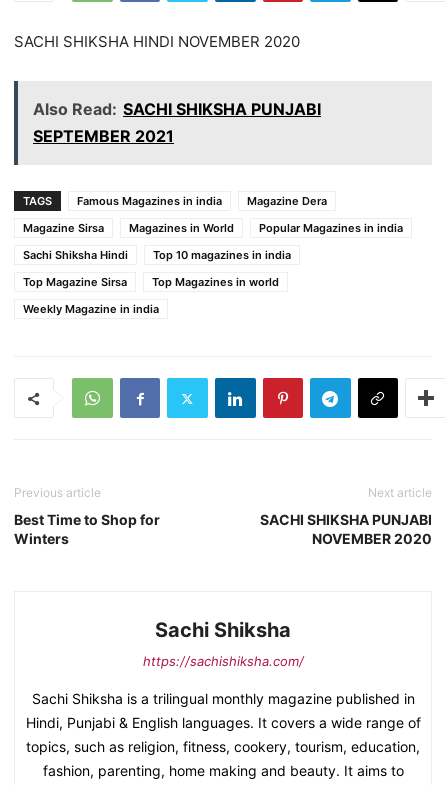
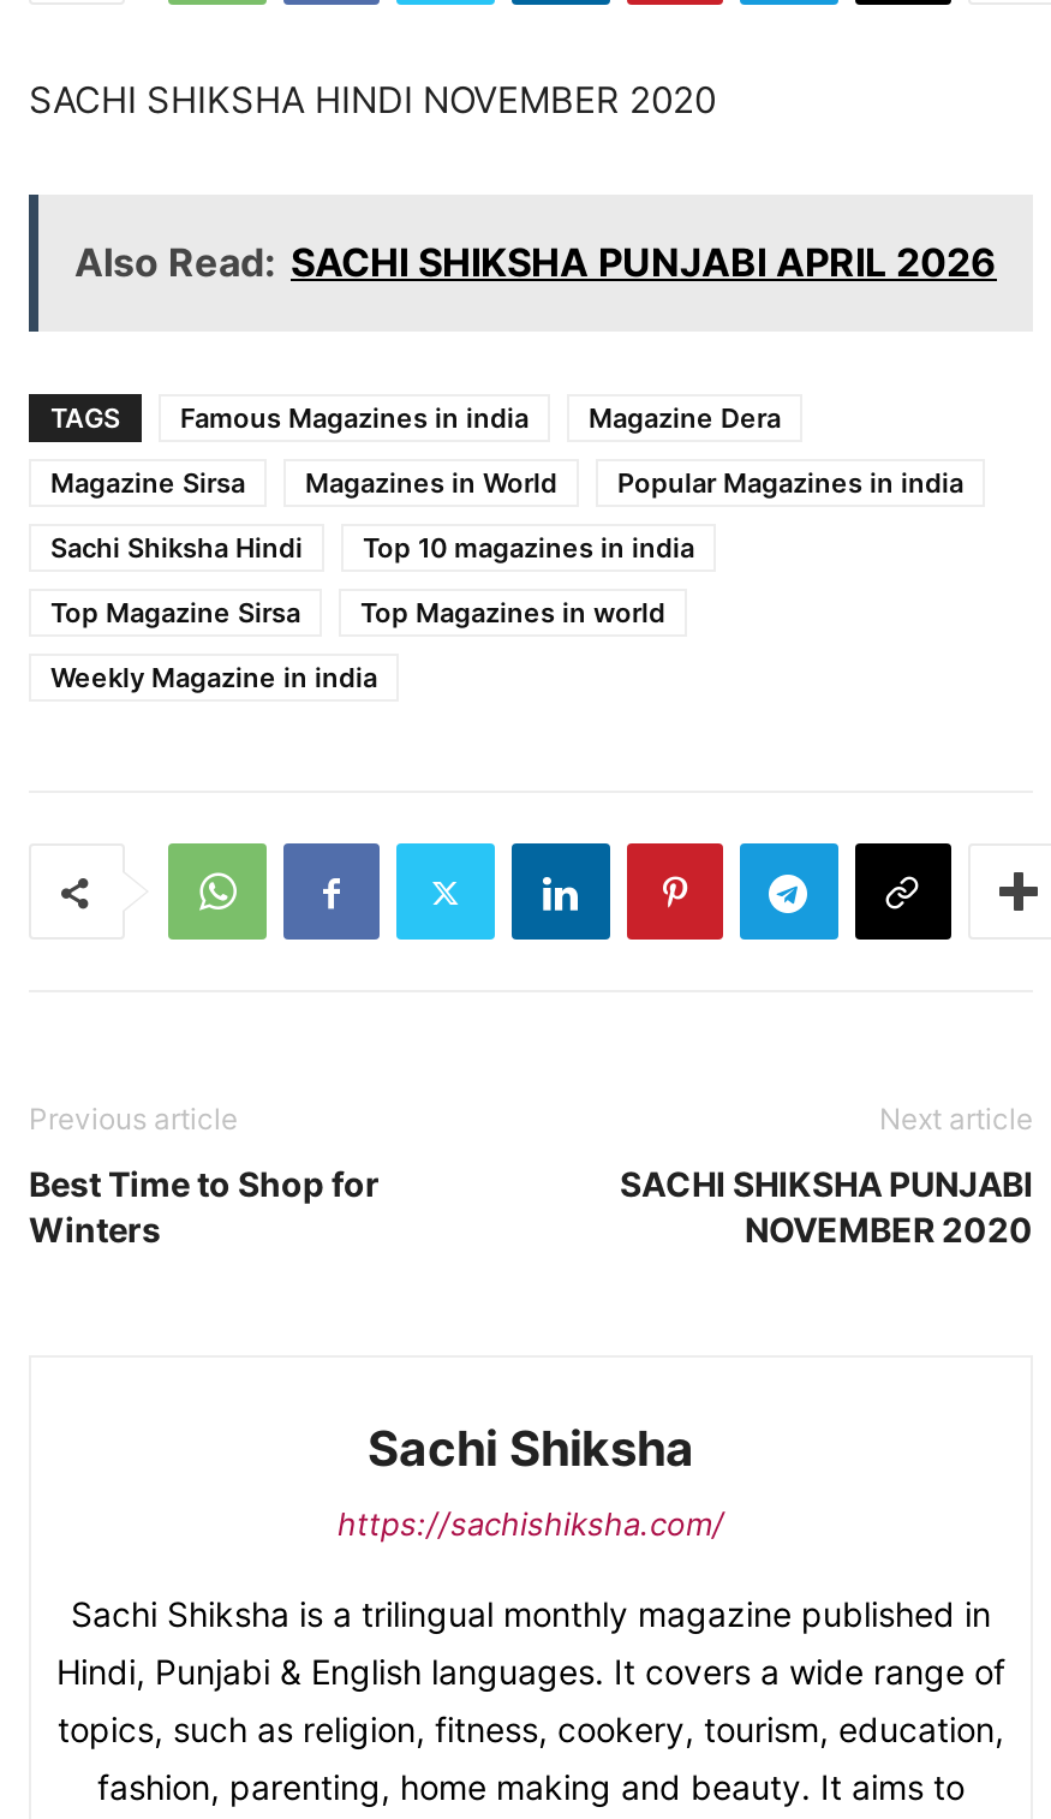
[33,99,321,146] Also Read: SACHI SHIKSHA PUNJABI | SEPTEMBER 2021 -> [74,238,997,286] Also Read: SACHI SHIKSHA PUNJABI APRIL 2026

